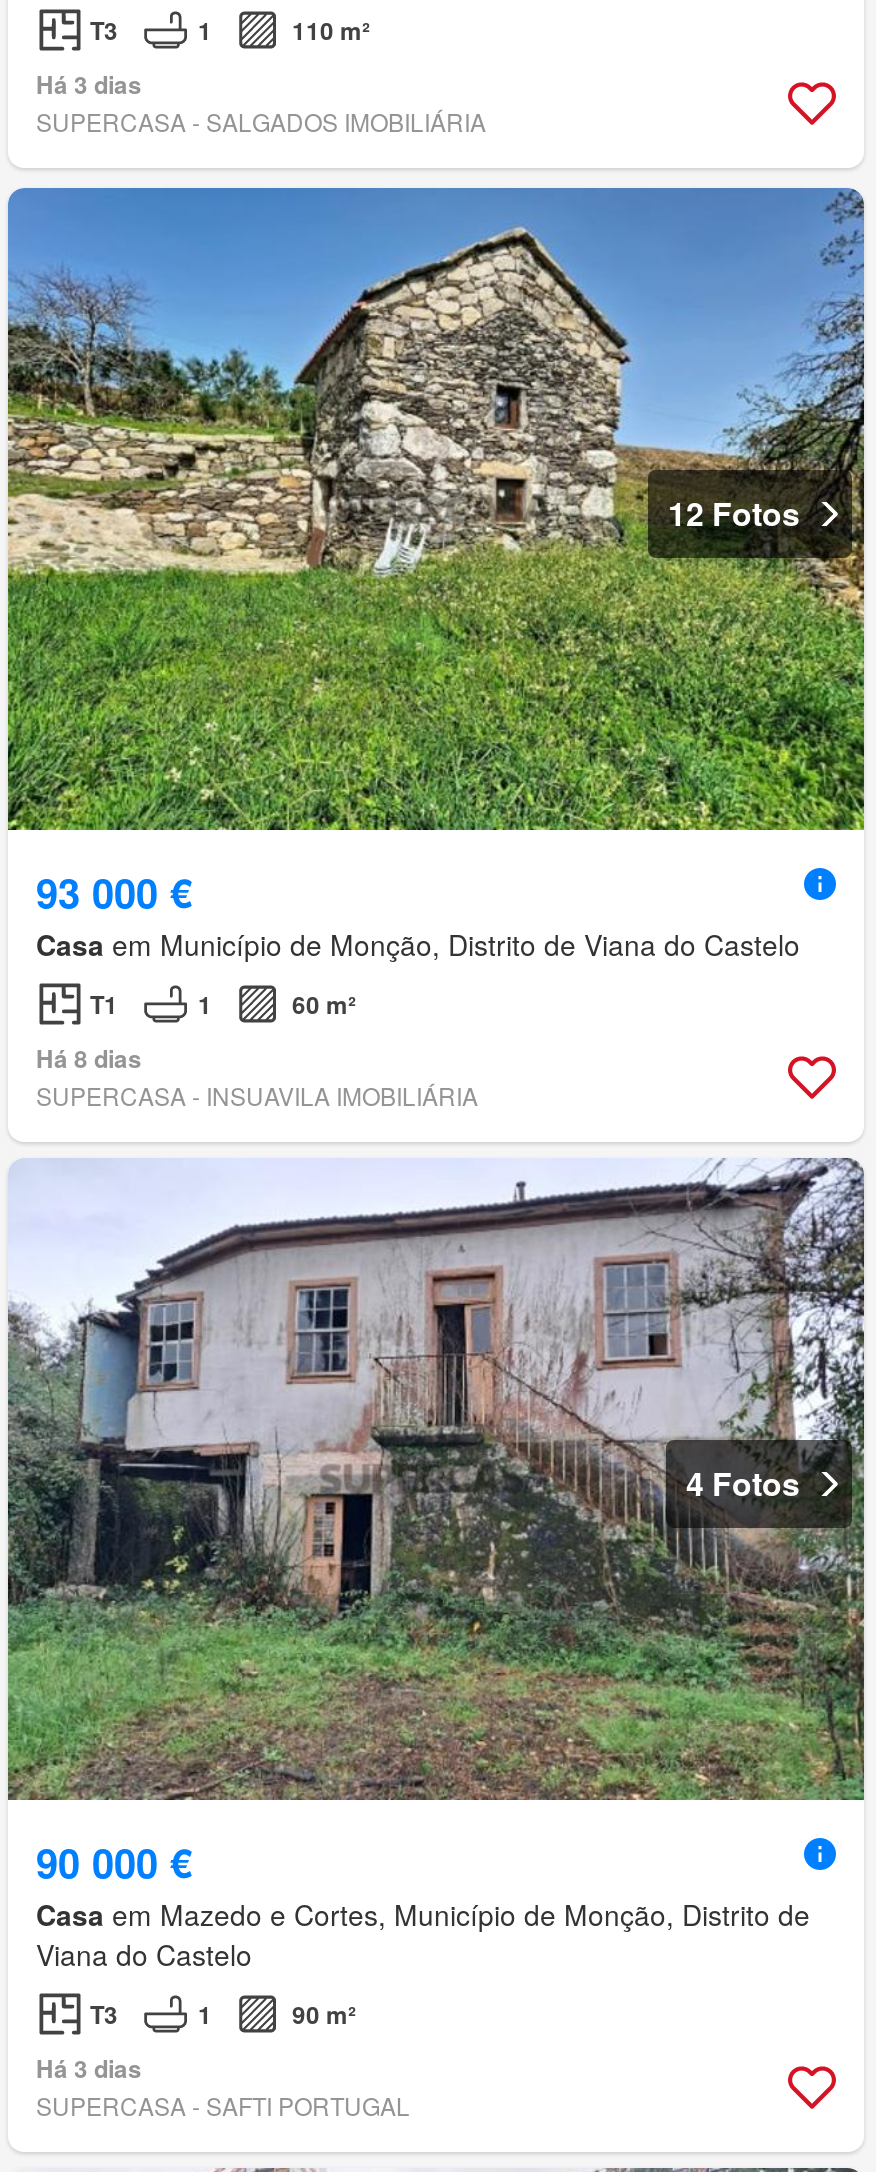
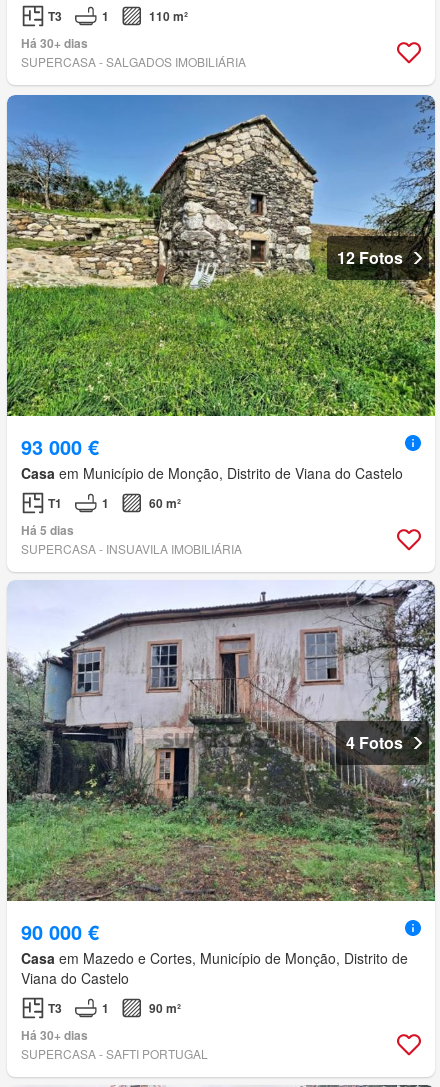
[36,66,142,102] Há 3 dias -> [21,34,88,52] Há 30+ dias
[36,1040,142,1076] Há 8 dias -> [21,521,74,539] Há 5 dias
[36,2050,142,2086] Há 3 dias -> [21,1026,88,1044] Há 30+ dias

